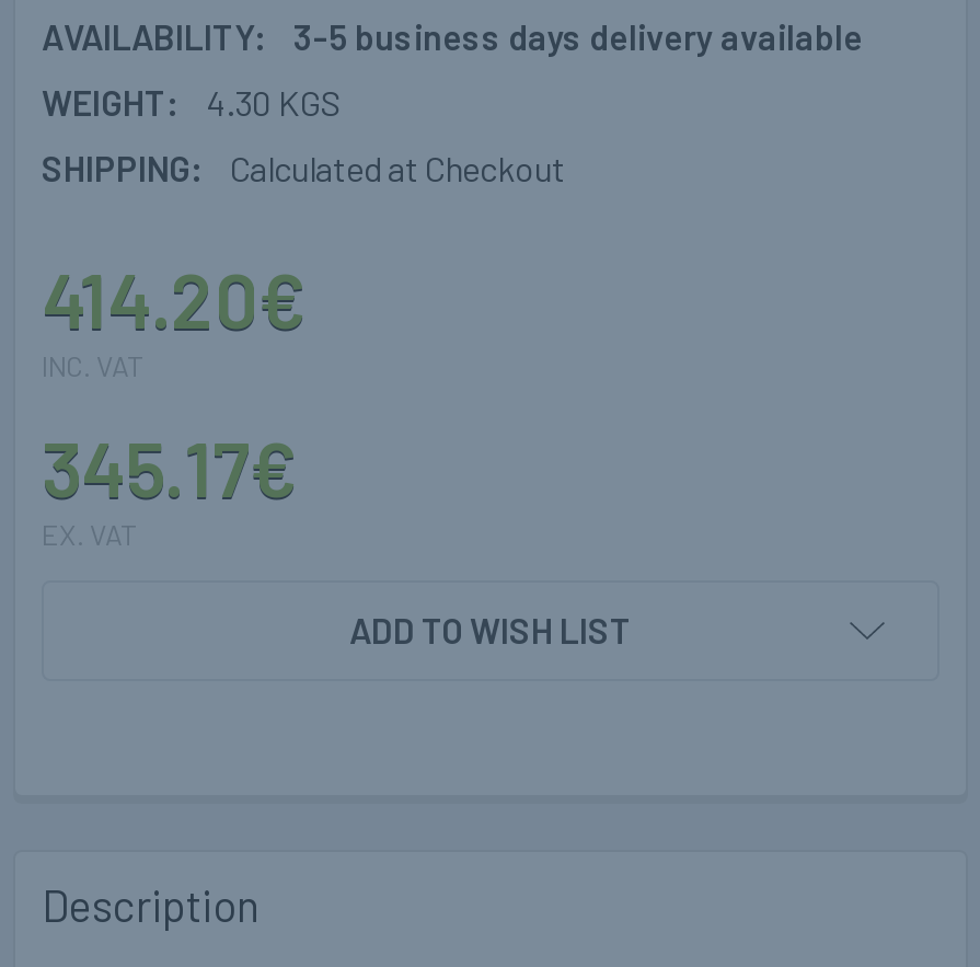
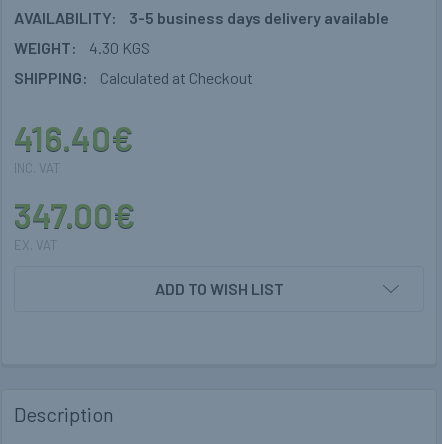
[42,252,307,344] 414.20€ -> [14,116,133,158] 416.40€
[42,421,298,513] 345.17€ -> [14,193,135,235] 347.00€

